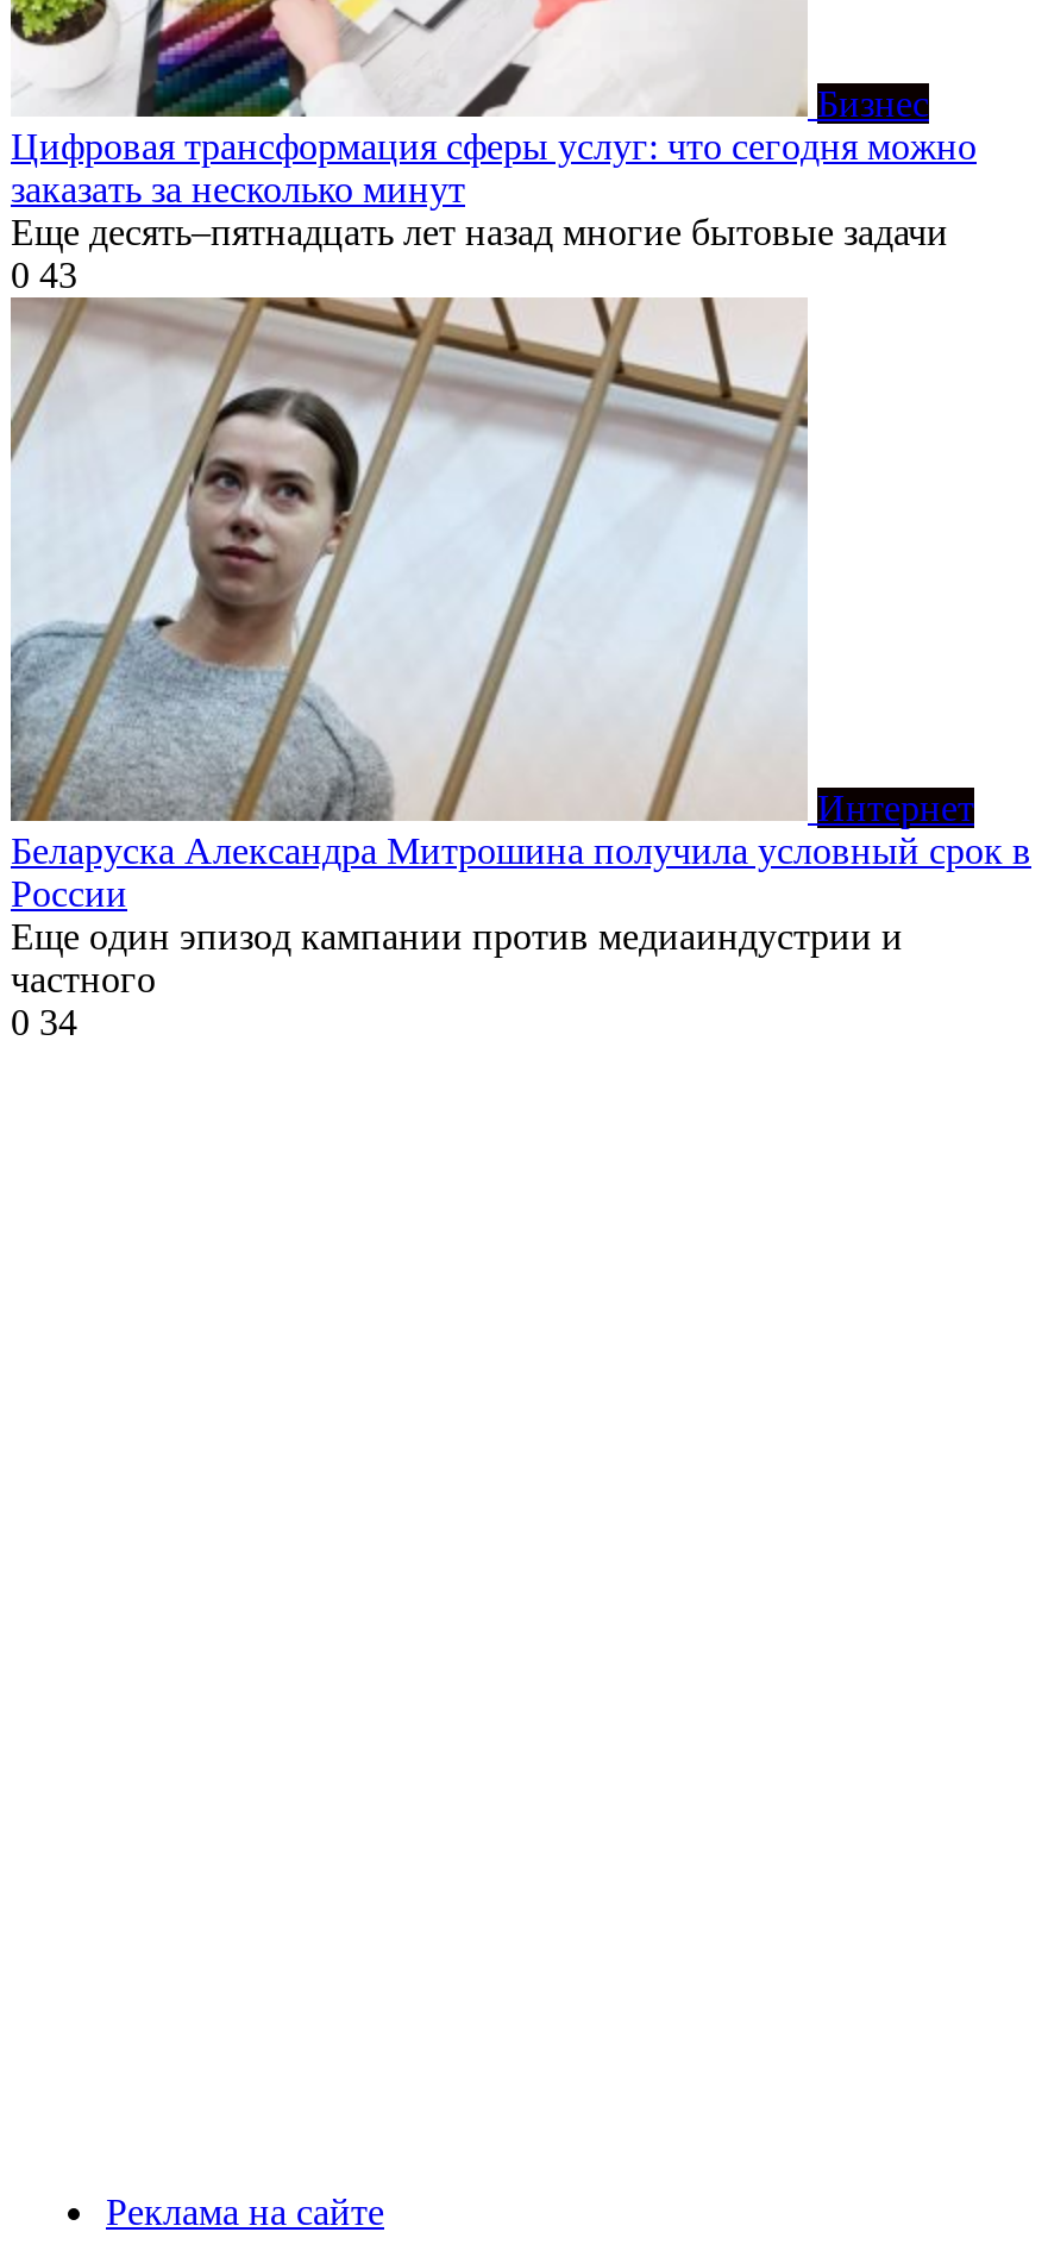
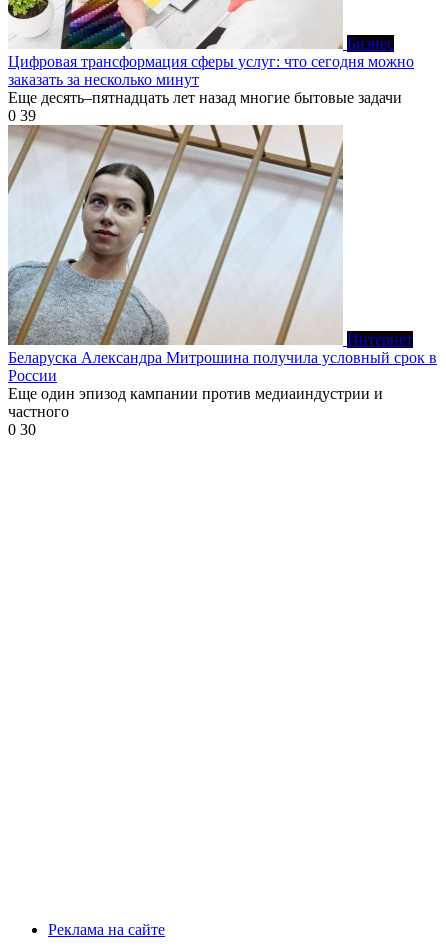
[11,255,77,296] 0 43 -> [8,107,36,124] 0 39
[11,1003,77,1043] 0 34 -> [8,421,36,438] 0 30

